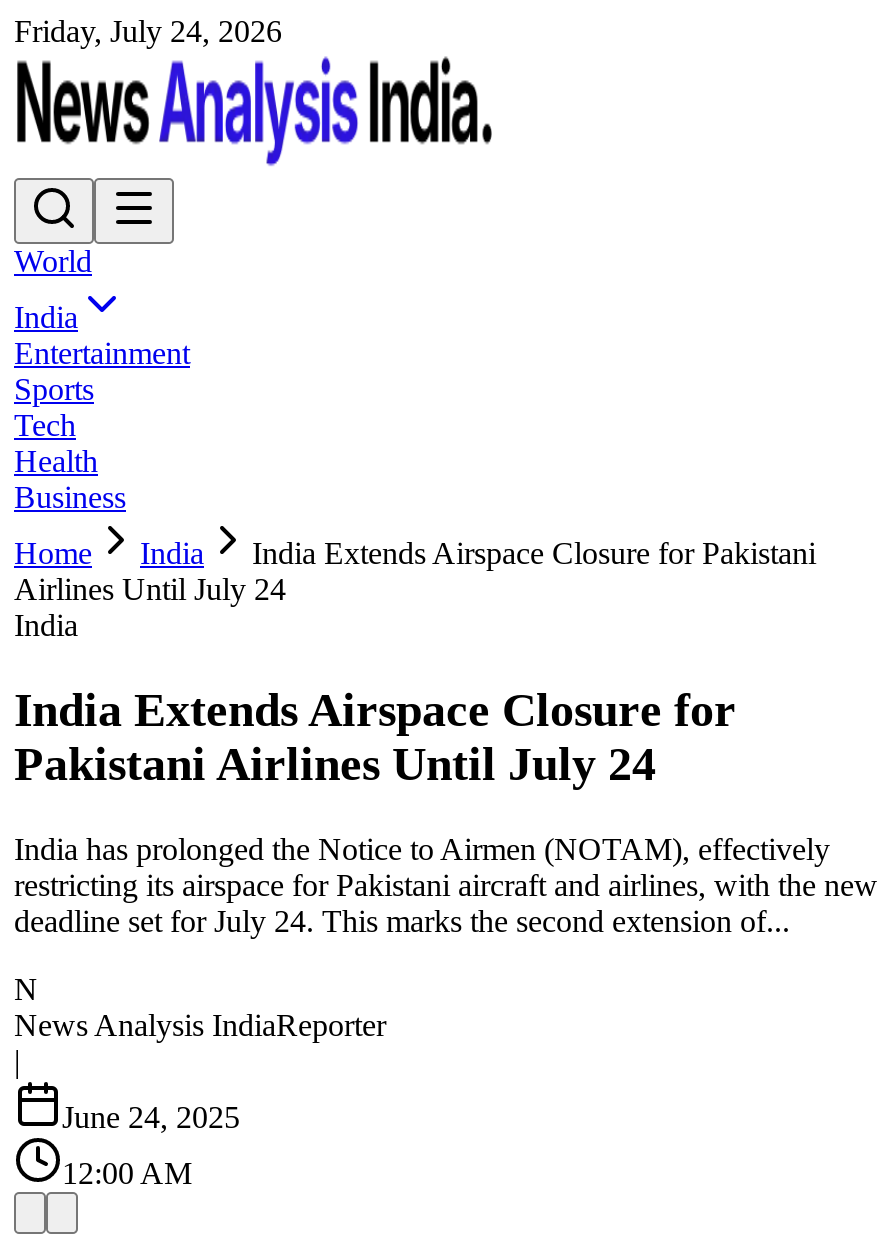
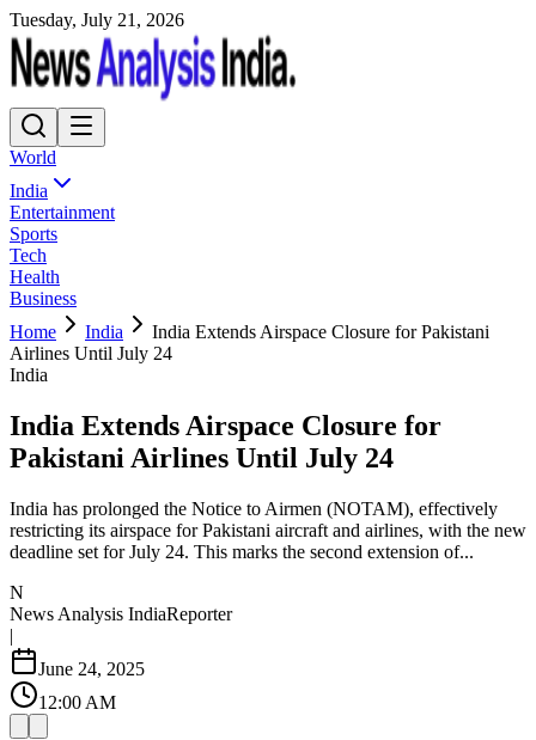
[14,14,282,48] Friday, July 24, 2026 -> [10,10,184,30] Tuesday, July 21, 2026

